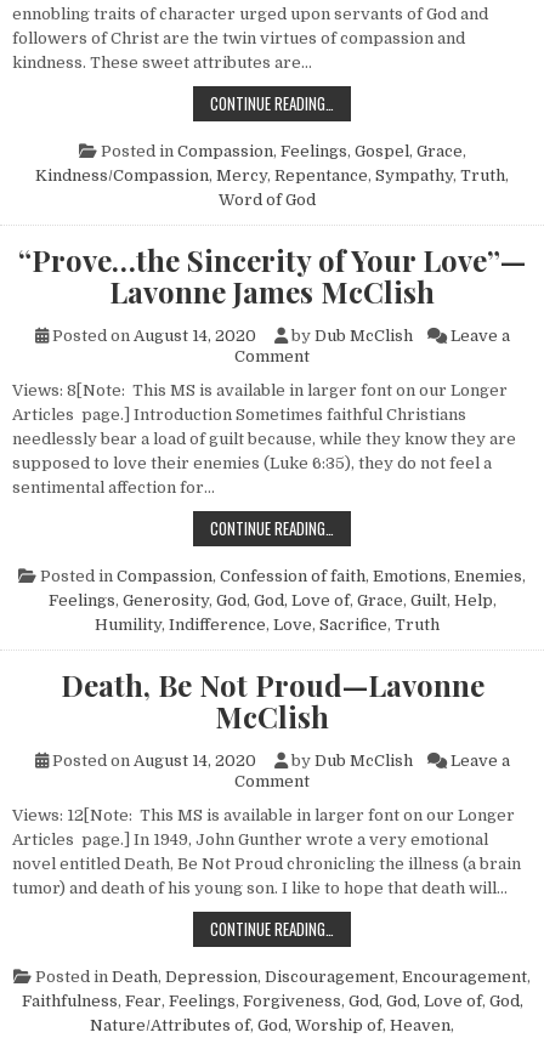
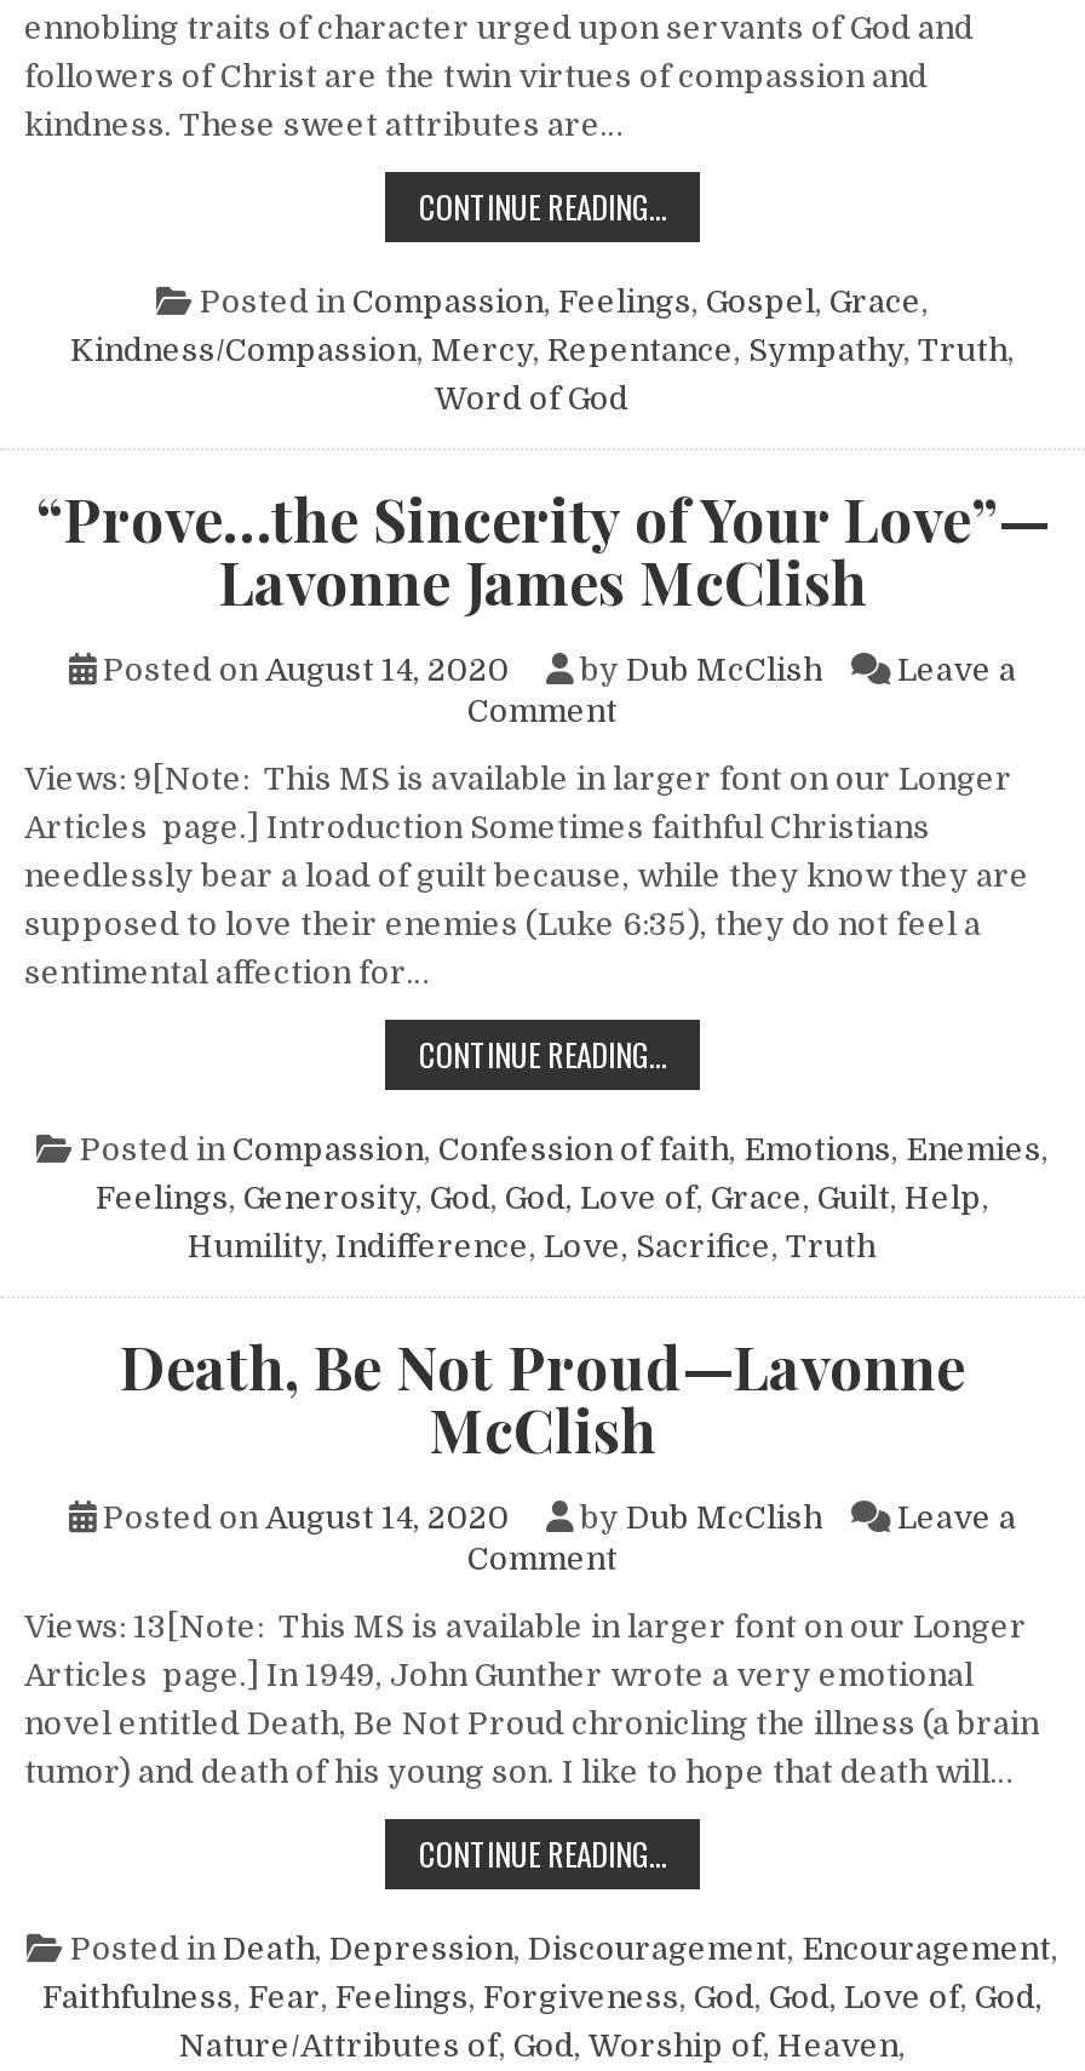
[12,381,508,399] Views: 8[Note: This MS is available in larger font on our Longer -> [24,760,1012,796] Views: 9[Note: This MS is available in larger font on our Longer
[12,806,515,824] Views: 12[Note: This MS is available in larger font on our Longer -> [24,1608,1027,1644] Views: 13[Note: This MS is available in larger font on our Longer

